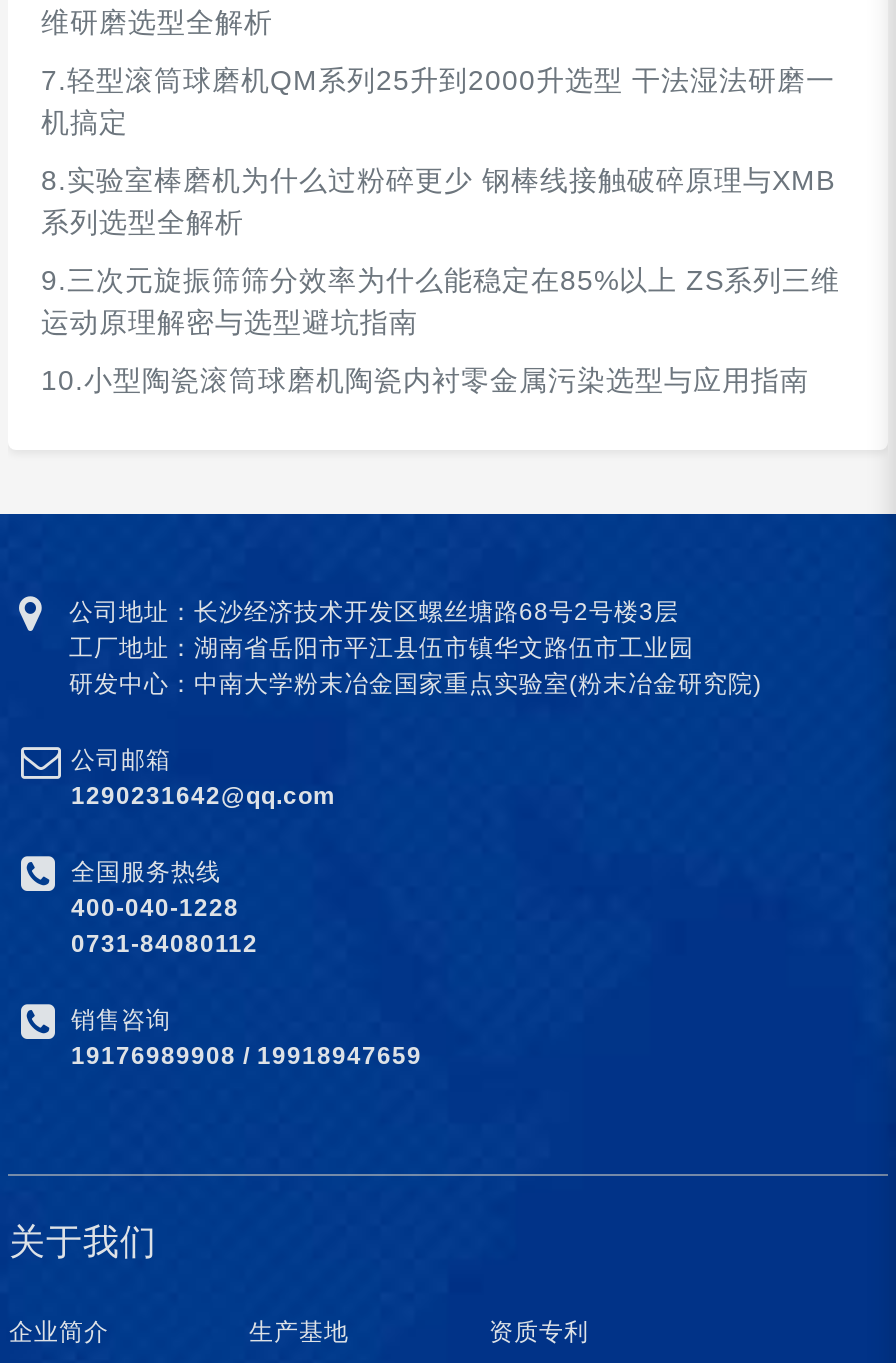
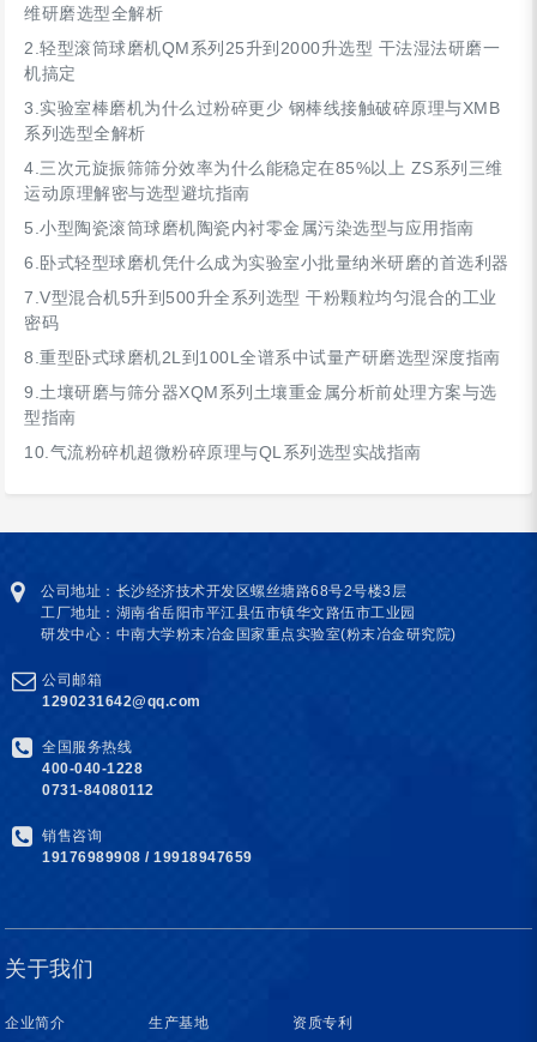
[41,64,835,96] 7.轻型滚筒球磨机QM系列25升到2000升选型 干法湿法研磨一 -> [25,38,500,58] 2.轻型滚筒球磨机QM系列25升到2000升选型 干法湿法研磨一
[41,164,835,196] 8.实验室棒磨机为什么过粉碎更少 钢棒线接触破碎原理与XMB -> [25,98,500,118] 3.实验室棒磨机为什么过粉碎更少 钢棒线接触破碎原理与XMB
[41,264,840,296] 9.三次元旋振筛筛分效率为什么能稳定在85%以上 ZS系列三维 -> [25,158,503,177] 4.三次元旋振筛筛分效率为什么能稳定在85%以上 ZS系列三维
[41,364,809,396] 10.小型陶瓷滚筒球磨机陶瓷内衬零金属污染选型与应用指南 -> [25,218,509,462] 5.小型陶瓷滚筒球磨机陶瓷内衬零金属污染选型与应用指南 | 6.卧式轻型球磨机凭什么成为实验室小批量纳米研磨的首选利器 | 7. V型混合机5升到500升全系列选型 干粉颗粒均匀混合的工业 | 密码 | 8.重型卧式球磨机2L到100L全谱系中试量产研磨选型深度指南 | 9.土壤研磨与筛分器XQM系列土壤重金属分析前处理方案与选 | 型指南 | 10.气流粉碎机超微粉碎原理与QL系列选型实战指南

